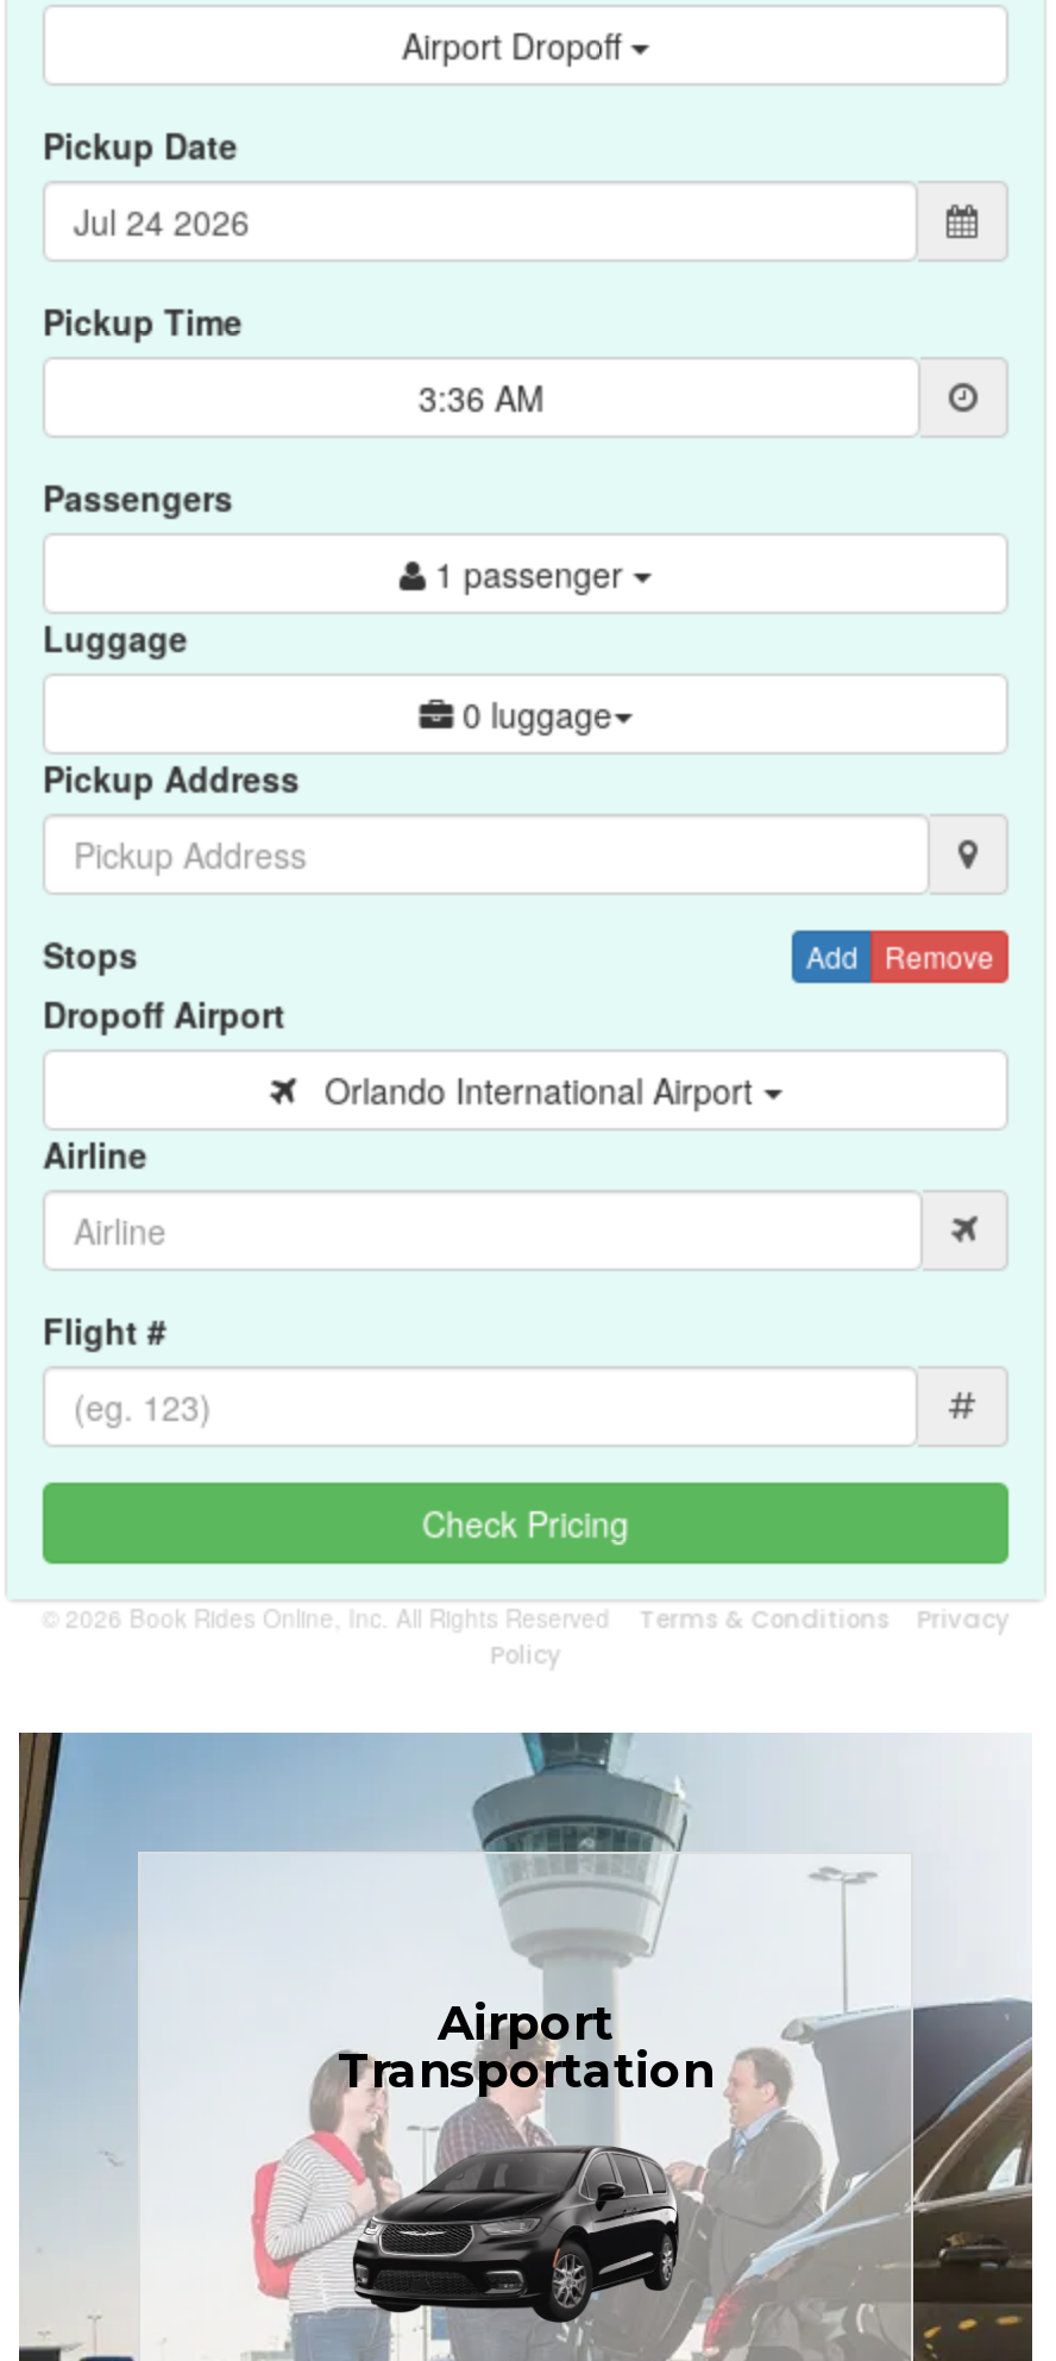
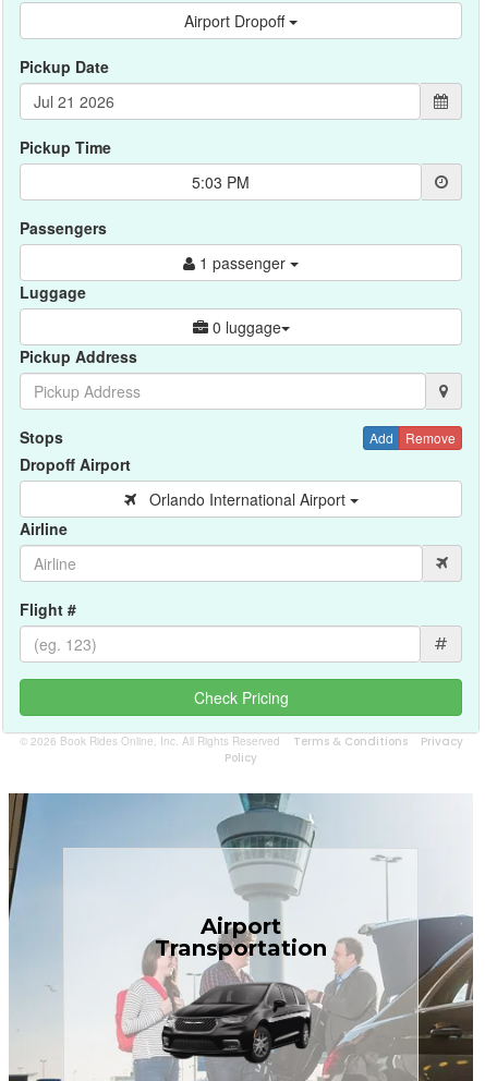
[419,373,545,421] 3:36 AM -> [192,171,250,193] 5:03 PM

